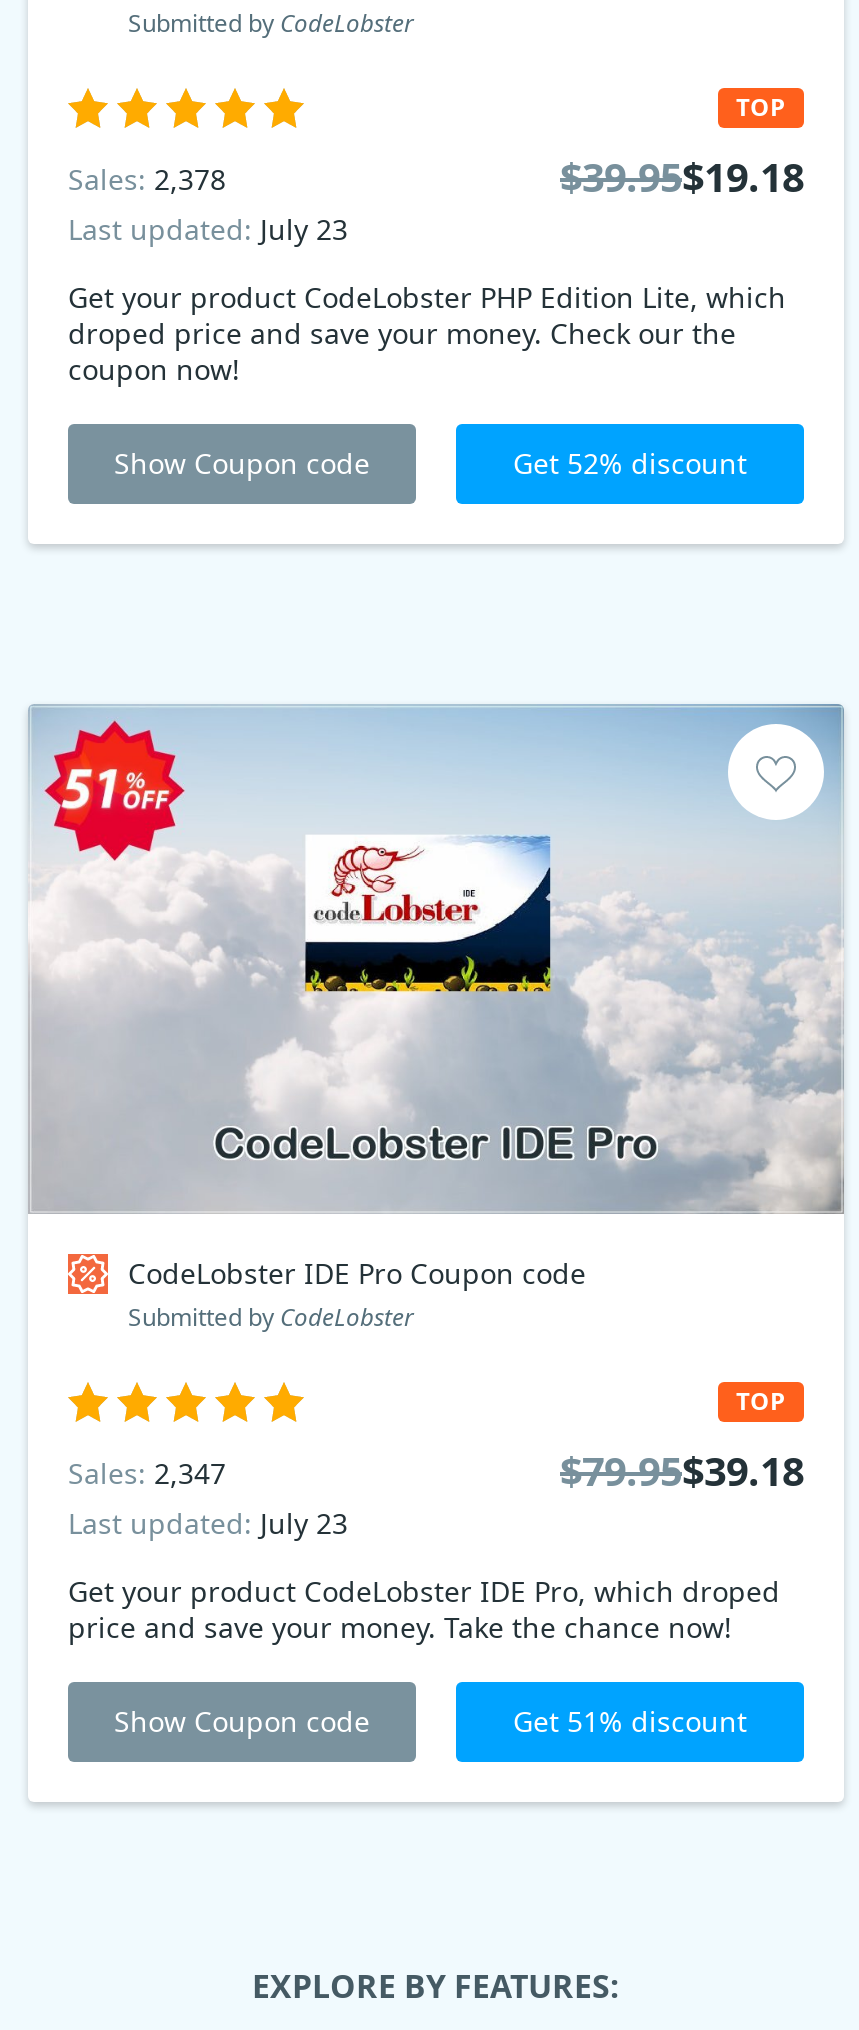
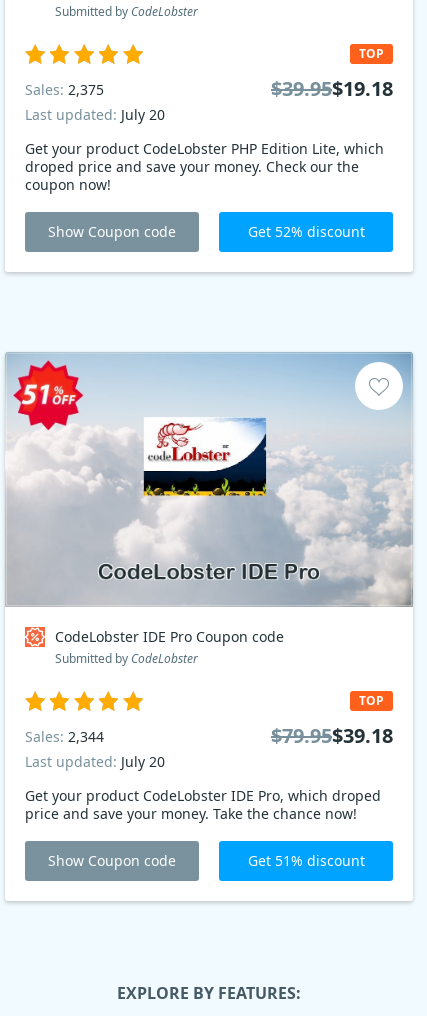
[68,159,226,197] Sales: 2,378 -> [25,79,104,98] Sales: 2,375
[68,210,348,248] Last updated: July 23 -> [25,105,165,124] Last updated: July 20
[68,1453,226,1491] Sales: 2,347 -> [25,726,104,745] Sales: 2,344
[68,1504,348,1542] Last updated: July 23 -> [25,752,165,771] Last updated: July 20

